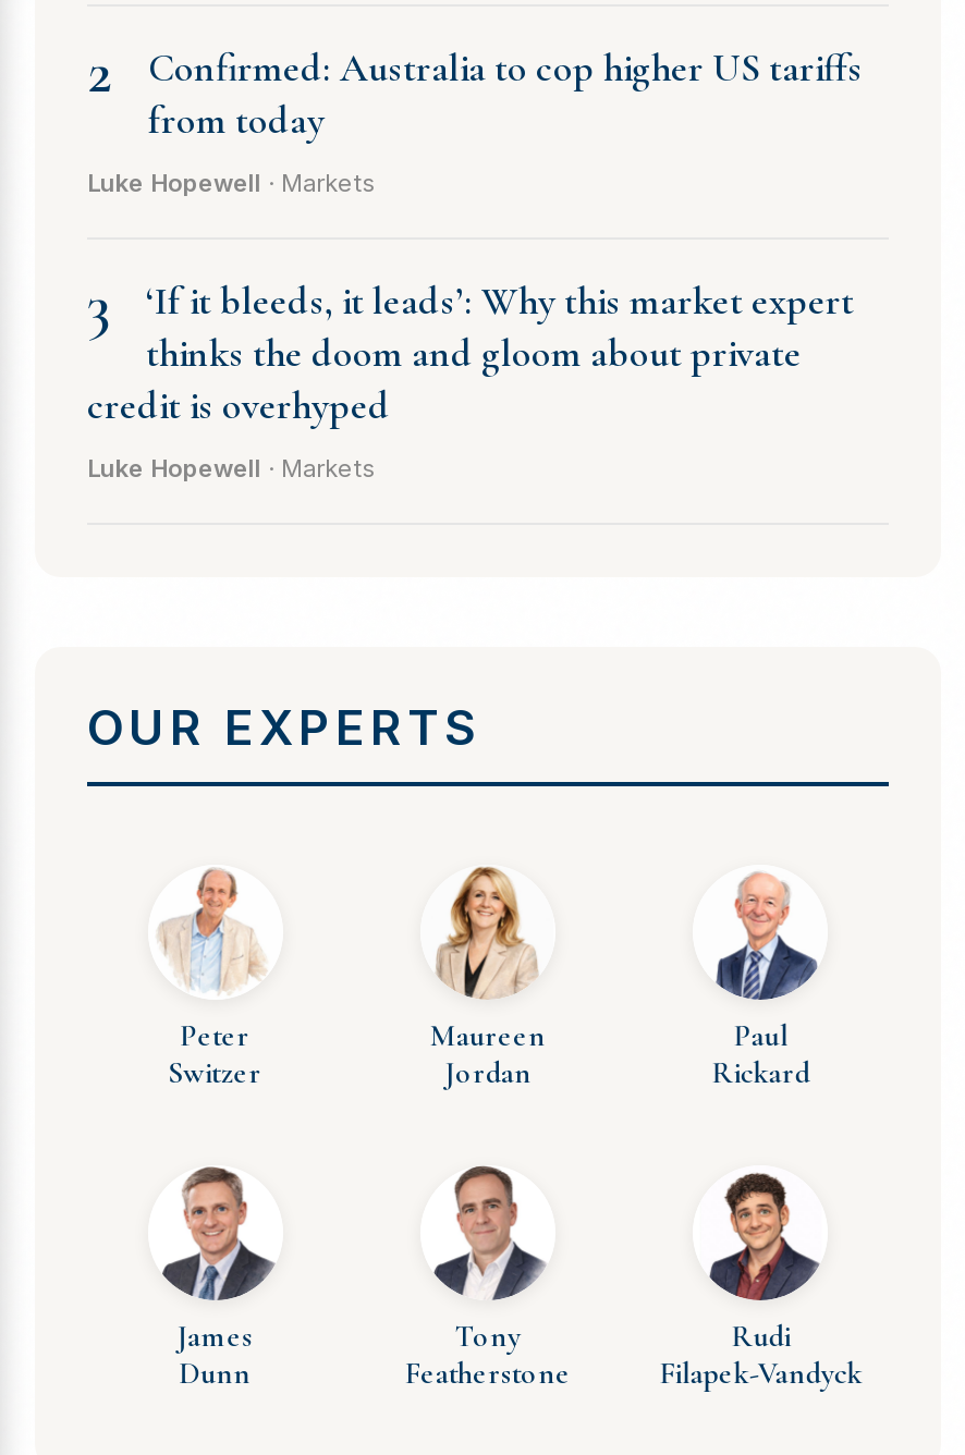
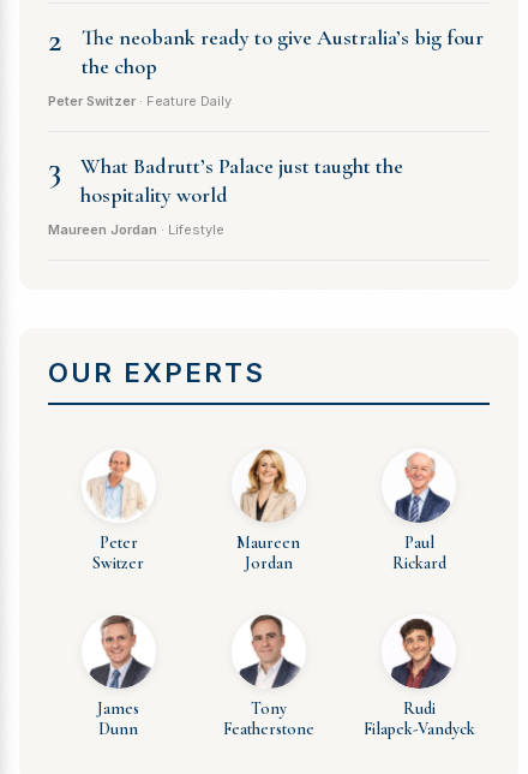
[148,44,863,144] Confirmed: Australia to cop higher US tariffs | from today -> [82,24,484,79] The neobank ready to give Australia’s big four | the chop
[87,168,377,198] Luke Hopewell · Markets -> [48,93,232,109] Peter Switzer · Feature Daily
[87,277,854,429] ‘If it bleeds, it leads’: Why this market expert | thinks the doom and gloom about private | credit is overhyped -> [80,153,403,208] What Badrutt’s Palace just taught the | hospitality world
[87,453,377,484] Luke Hopewell · Markets -> [48,221,224,238] Maureen Jordan · Lifestyle

